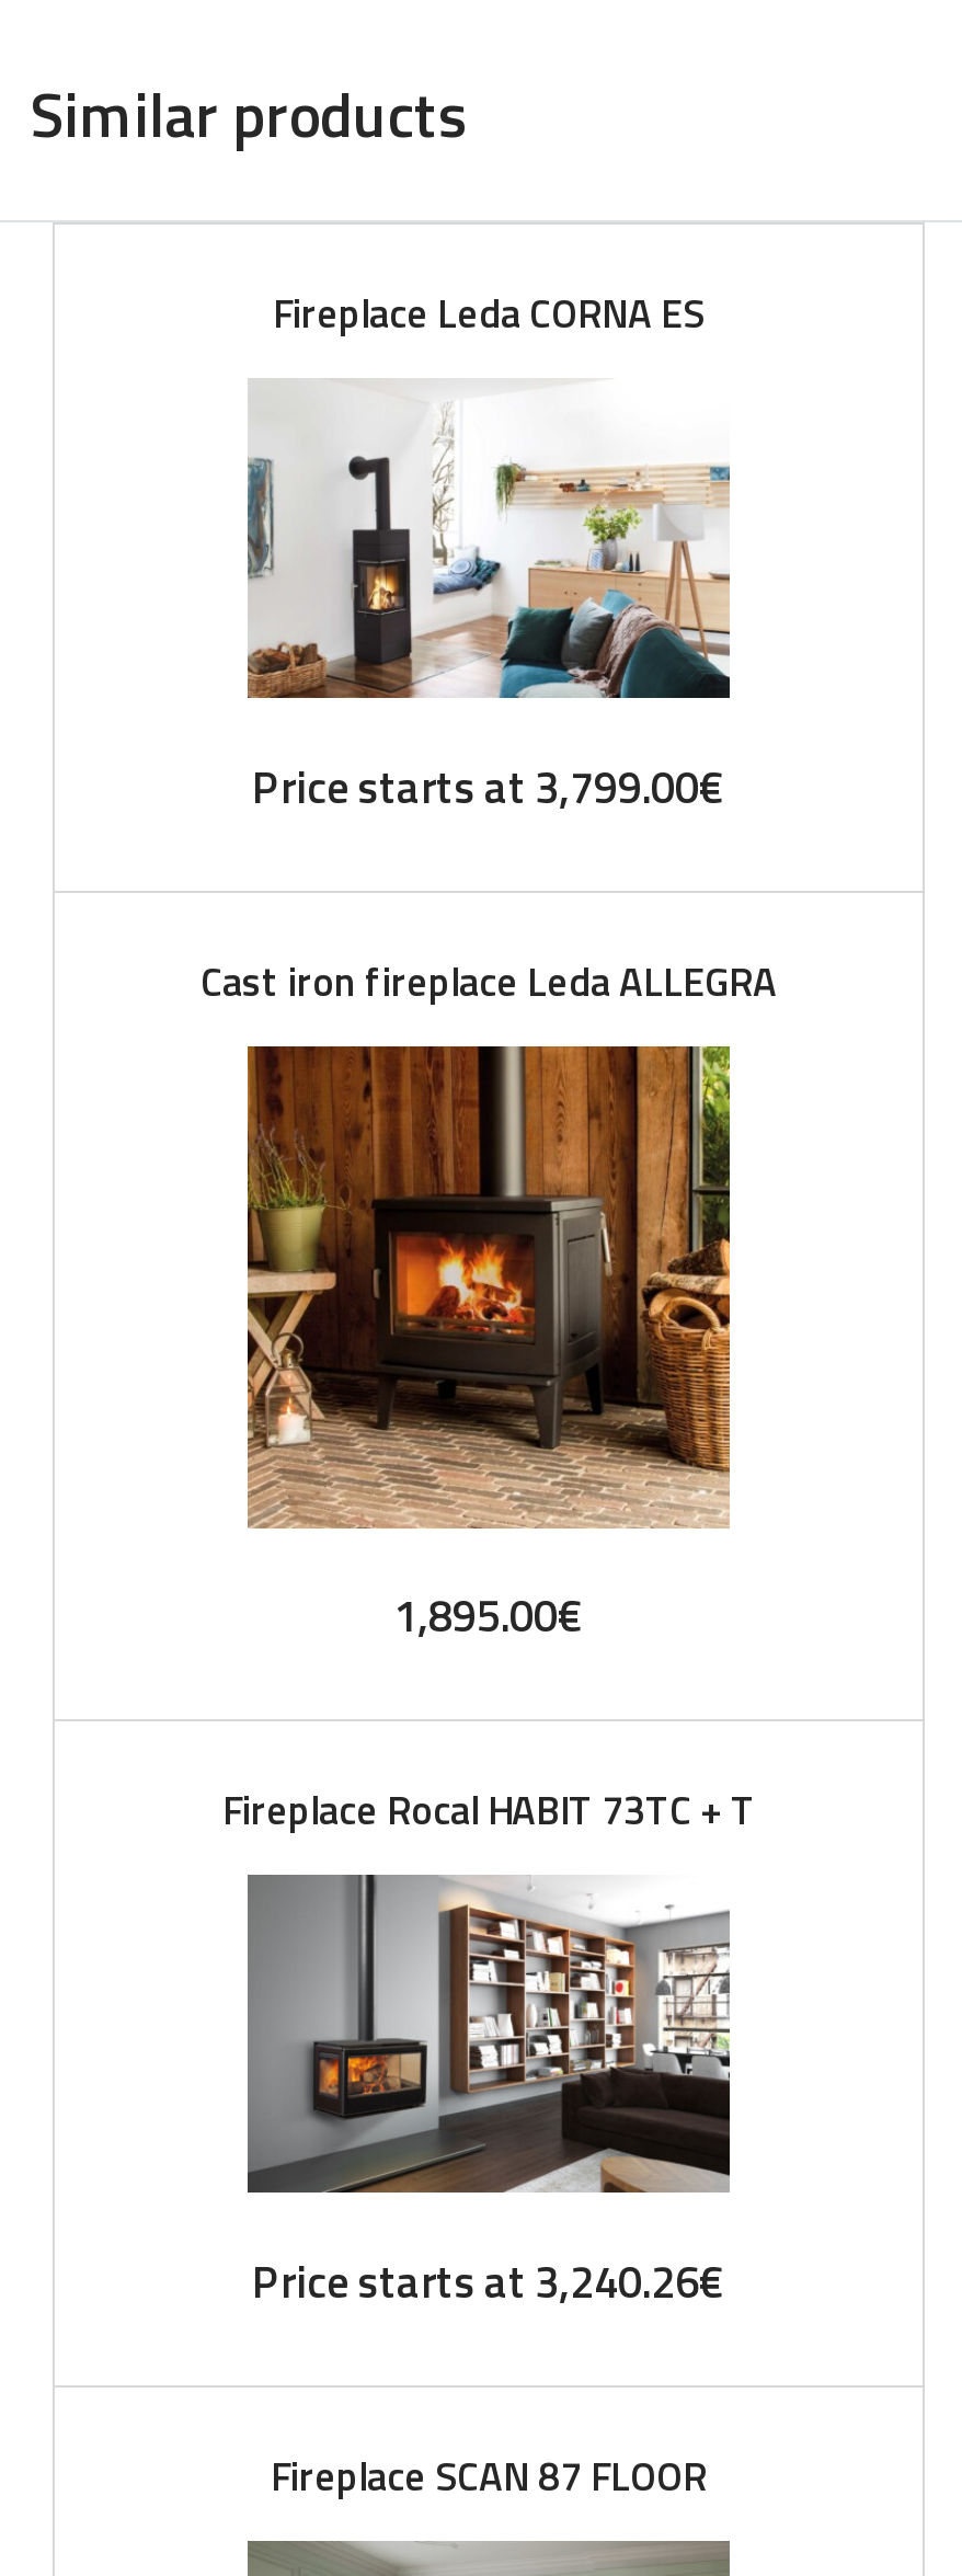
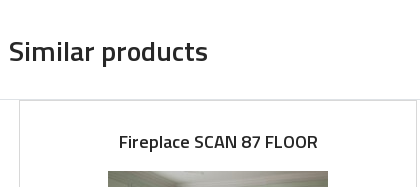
[273,283,705,342] Fireplace Leda CORNA ES -> none
[201,380,777,1011] [image] | Price starts at 3,799.00€ | Cast iron fireplace Leda ALLEGRA -> none
[222,1044,755,1841] [image] | 1,895.00€ | Fireplace Rocal HABIT 73TC + T -> none
[248,1873,732,2315] [image] | Price starts at 3,240.26€ -> none

